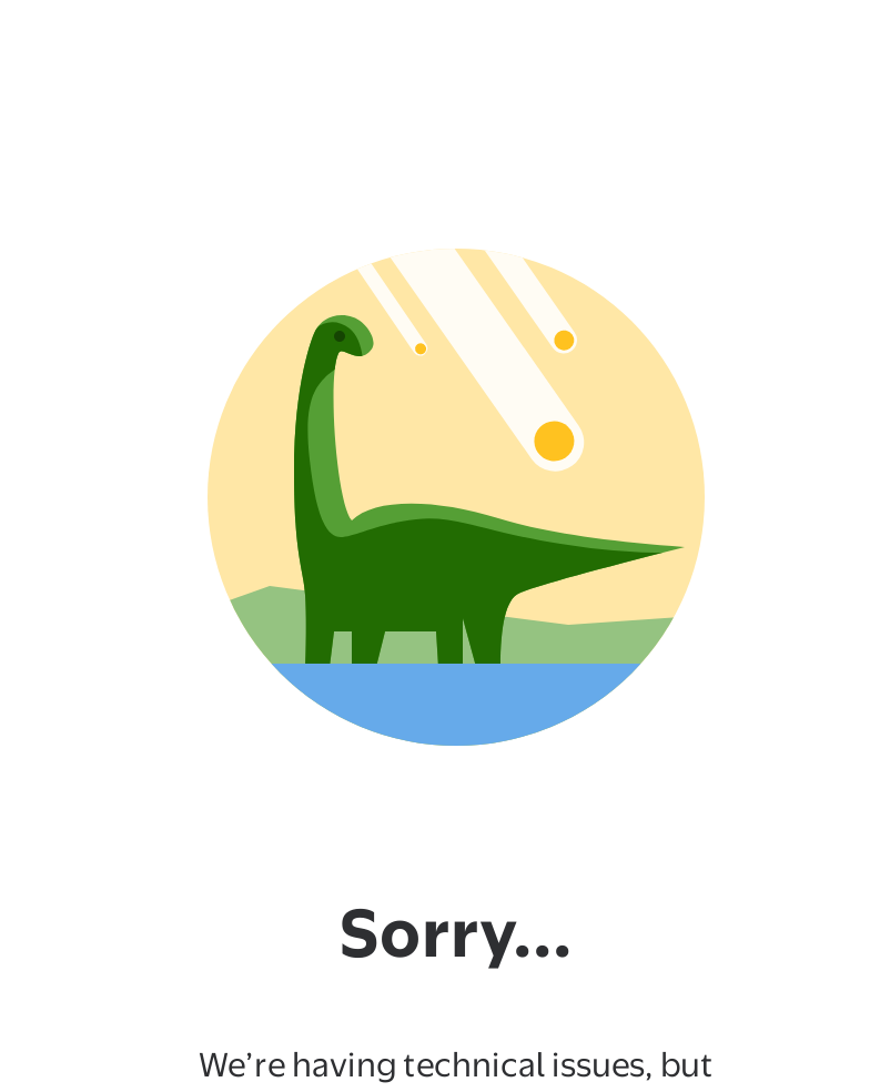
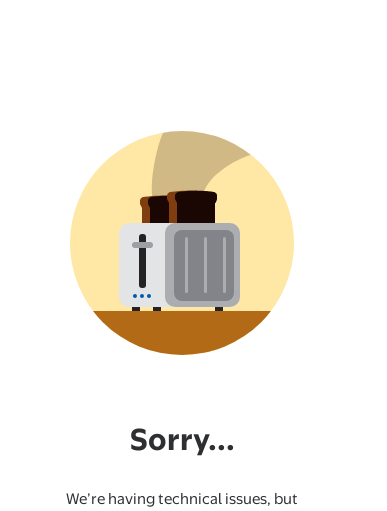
[230,251,682,748] [image] -> [81,131,282,356] [image]

